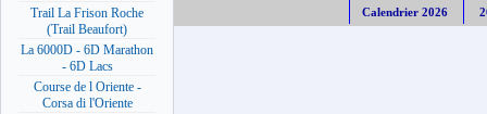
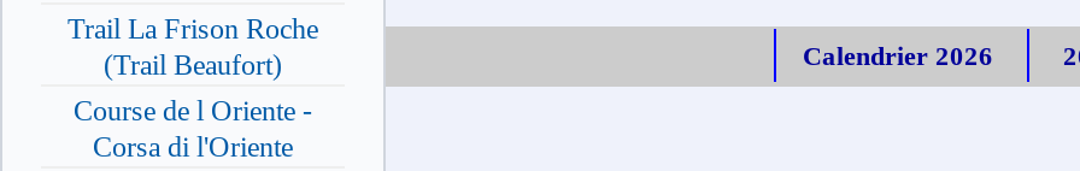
[21,43,153,72] La 6000D - 6D Marathon | - 6D Lacs -> none

